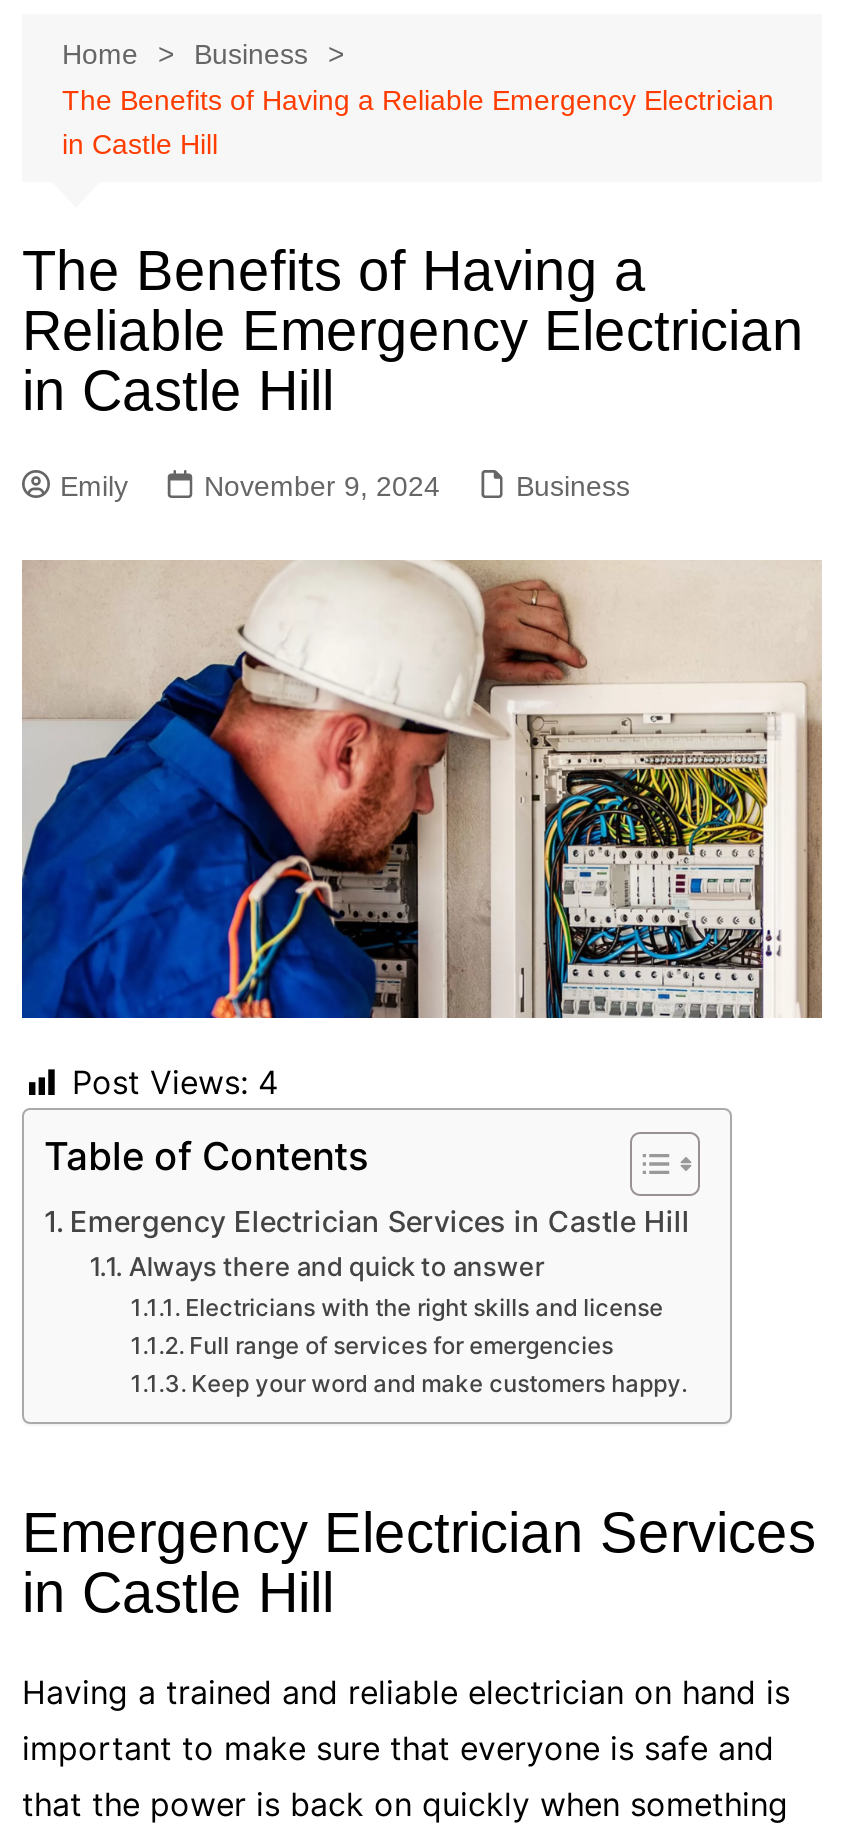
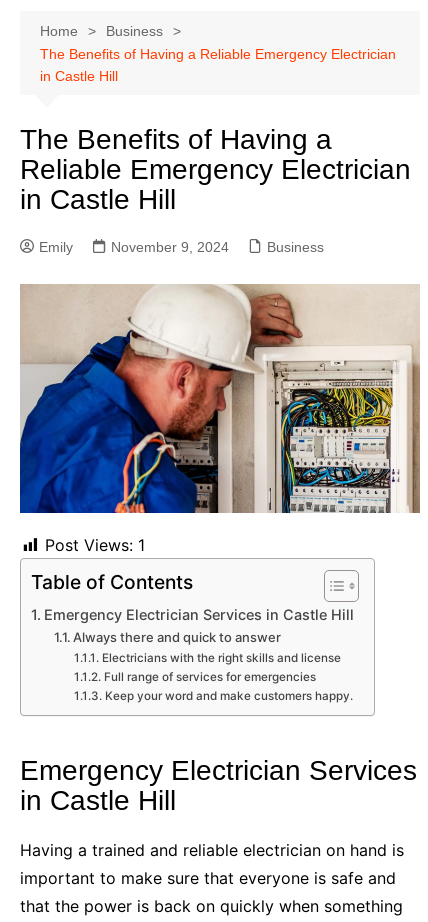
[72,1063,278,1103] Post Views: 4 -> [45,535,145,555] Post Views: 1

